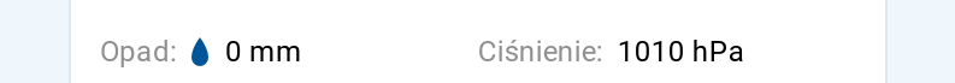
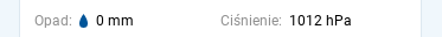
[478,35,745,69] Ciśnienie: 1010 hPa -> [220,13,352,29] Ciśnienie: 1012 hPa

